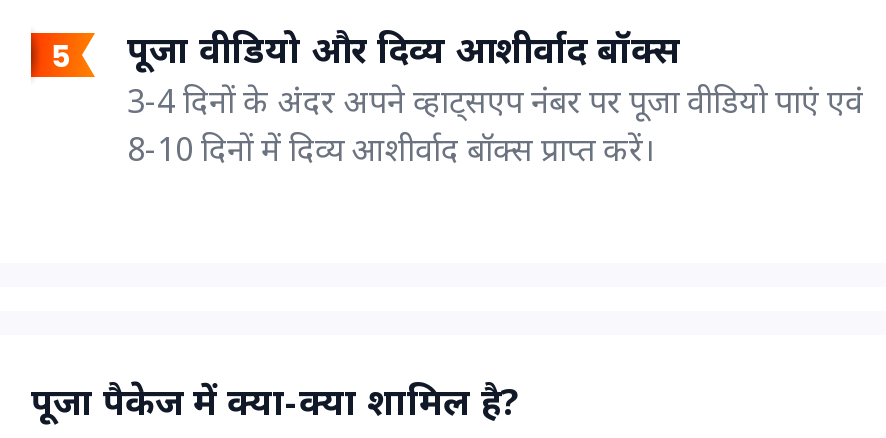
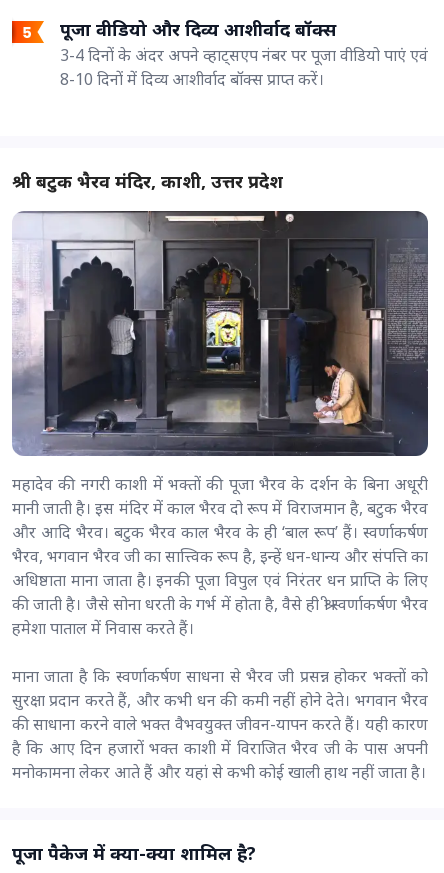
none -> [11,210,429,782] [image] | महादेव की नगरी काशी में भक्तों की पूजा भैरव के दर्शन के बिना अधूरी | मानी जाती है। इस मंदिर में काल भैरव दो रूप में विराजमान है, बटुक भैरव | और आदि भैरव। बटुक भैरव काल भैरव के ही ‘बाल रूप’ हैं। स्वर्णाकर्षण | भैरव, भगवान भैरव जी का सात्त्विक रूप है, इन्हें धन-धान्य और संपत्ति का | अधिष्ठाता माना जाता है। इनकी पूजा विपुल एवं निरंतर धन प्राप्ति के लिए | की जाती है। जैसे सोना धरती के गर्भ में होता है, वैसे ही श्री स्वर्णाकर्षण भैरव | हमेशा पाताल में निवास करते हैं। | माना जाता है कि स्वर्णाकर्षण साधना से भैरव जी प्रसन्न होकर भक्तों को | सुरक्षा प्रदान करते हैं, और कभी धन की कमी नहीं होने देते। भगवान भैरव | की साधाना करने वाले भक्त वैभवयुक्त जीवन-यापन करते हैं। यही कारण | है कि आए दिन हजारों भक्त काशी में विराजित भैरव जी के पास अपनी | मनोकामना लेकर आते हैं और यहां से कभी कोई खाली हाथ नहीं जाता है।
none -> [12,168,283,192] श्री बटुक भैरव मंदिर, काशी, उत्तर प्रदेश

